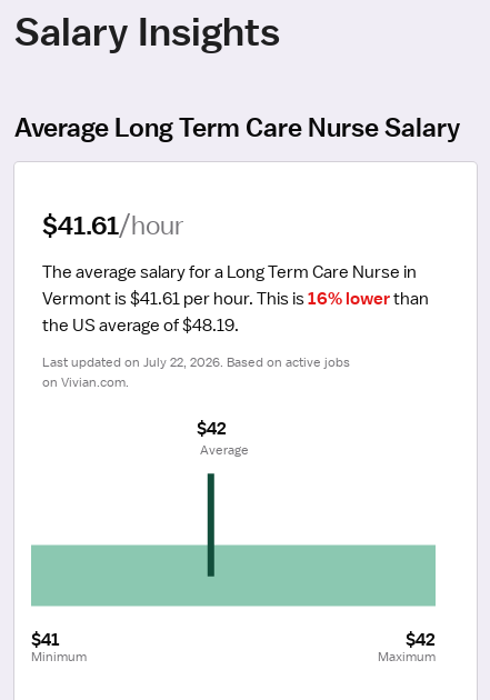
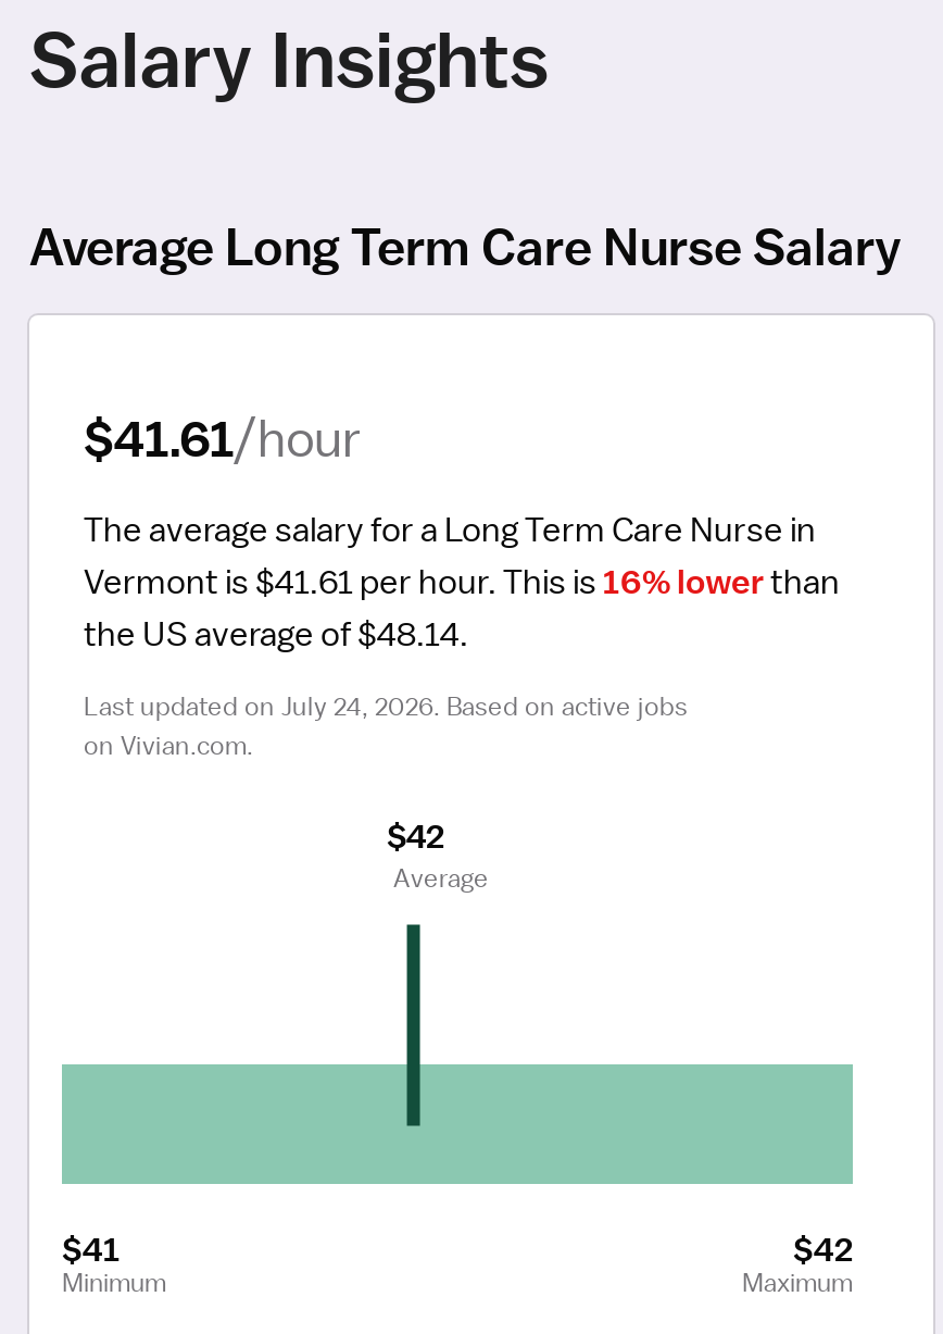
[42,315,239,337] the US average of $48.19. -> [84,614,468,657] the US average of $48.14.
[42,354,350,371] Last updated on July 22, 2026. Based on active jobs -> [84,690,688,725] Last updated on July 24, 2026. Based on active jobs

